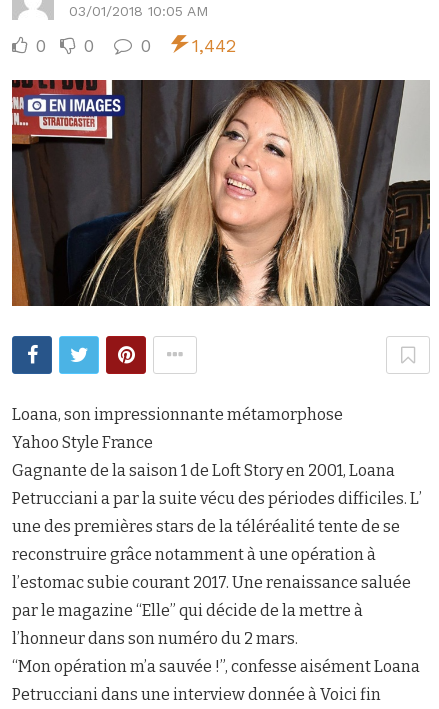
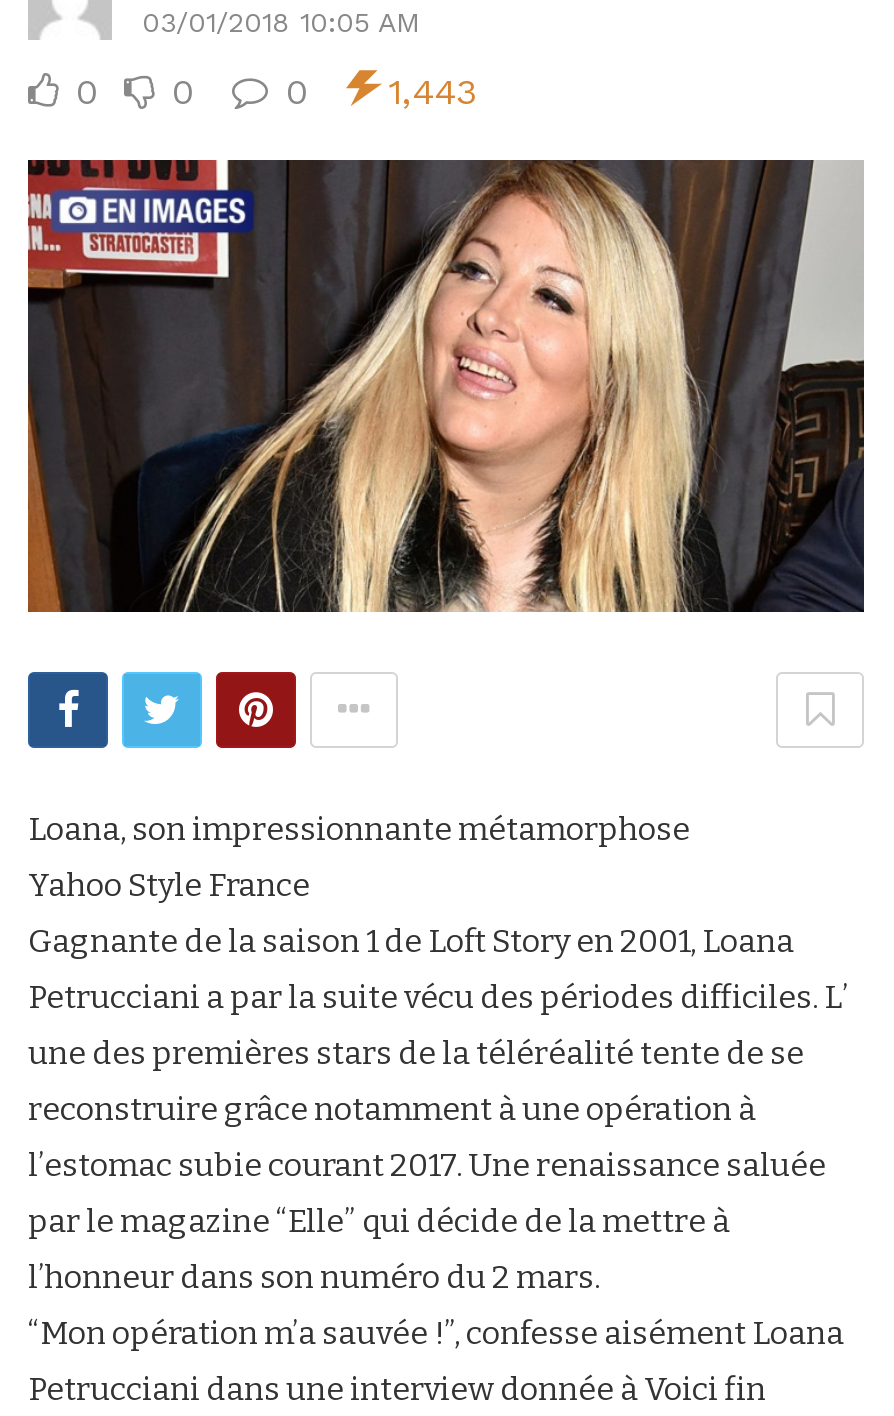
[192,35,236,56] 1,442 -> [388,71,476,113] 1,443

